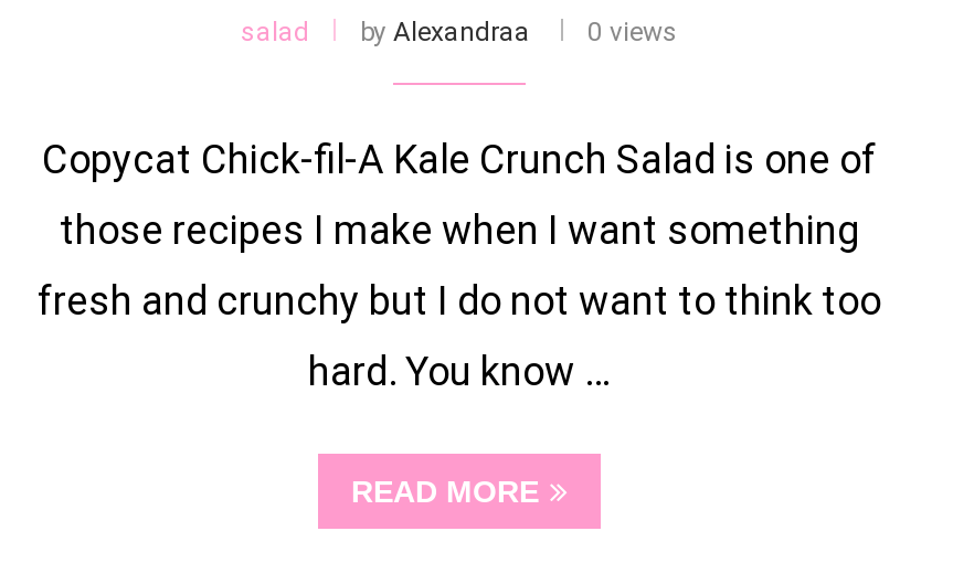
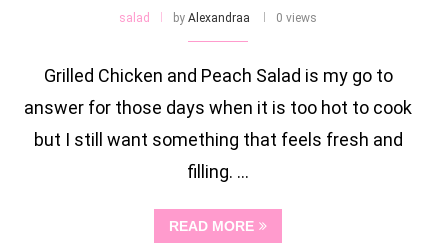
[42,136,877,182] Copycat Chick-fil-A Kale Crunch Salad is one of -> [43,65,392,86] Grilled Chicken and Peach Salad is my go to
[60,207,859,253] those recipes I make when I want something -> [24,97,412,118] answer for those days when it is too hot to cook
[38,277,881,324] fresh and crunchy but I do not want to think too -> [33,129,402,150] but I still want something that feels fresh and
[308,348,611,394] hard. You know … -> [187,161,249,182] filling. …

